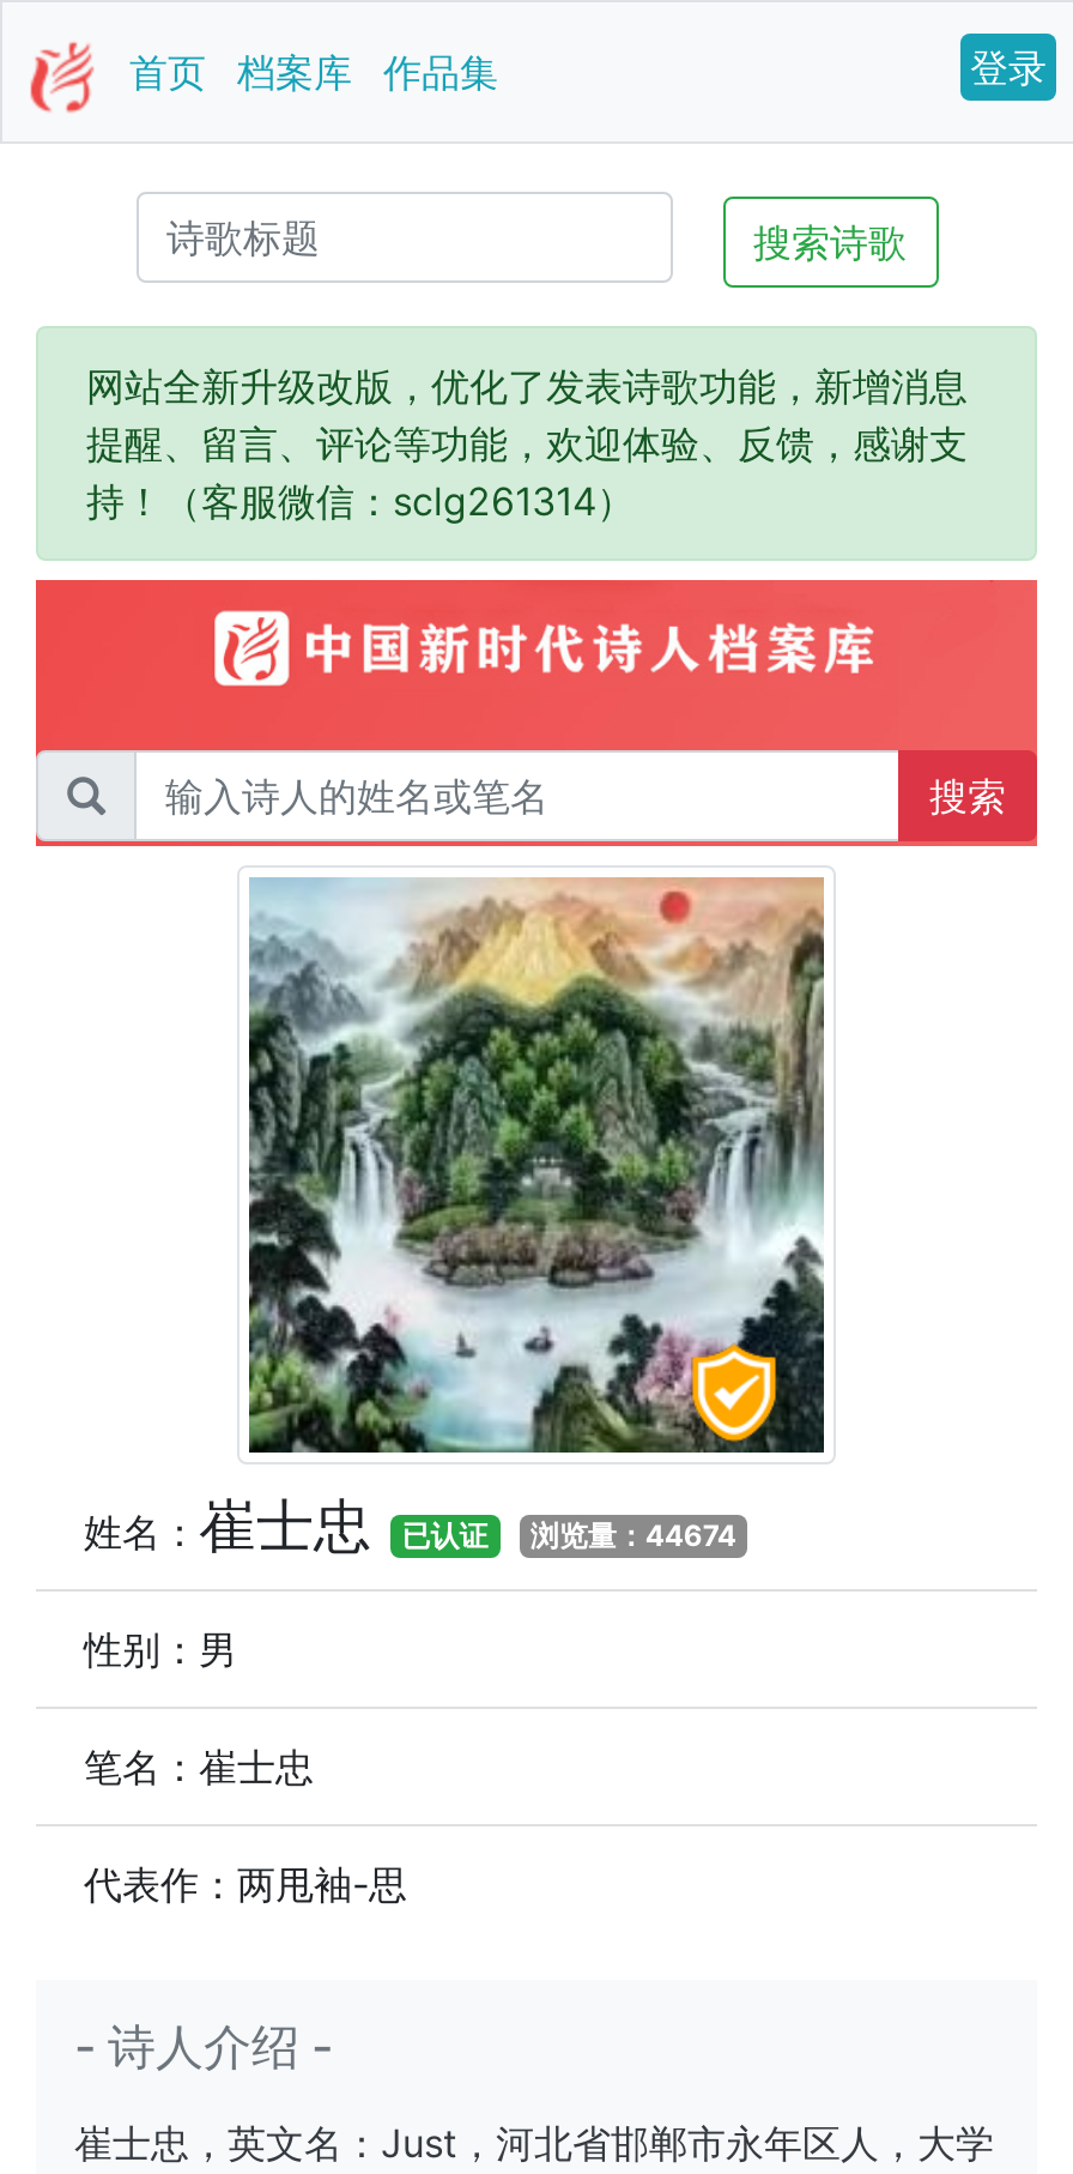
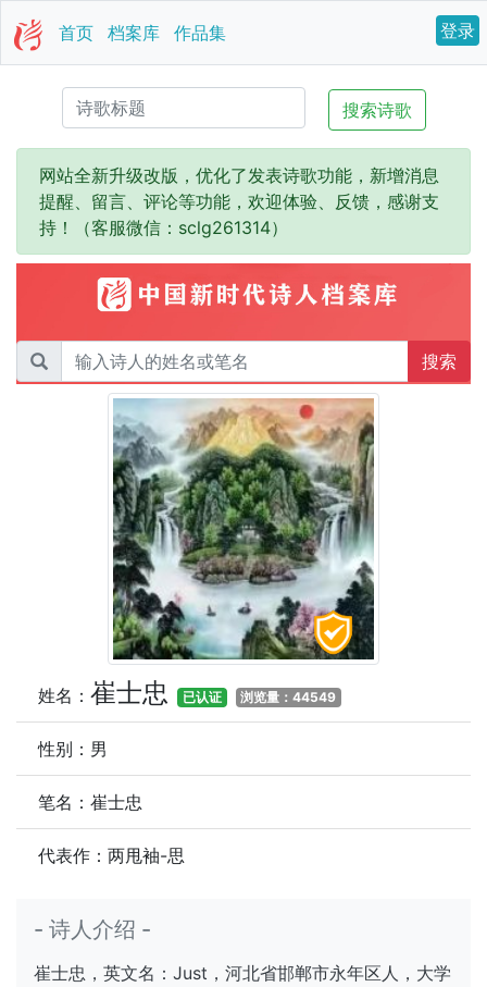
[84,1491,736,1560] 姓名：崔士忠 已认证 浏览量：44674 -> [38,677,336,708] 姓名：崔士忠 已认证 浏览量：44549

